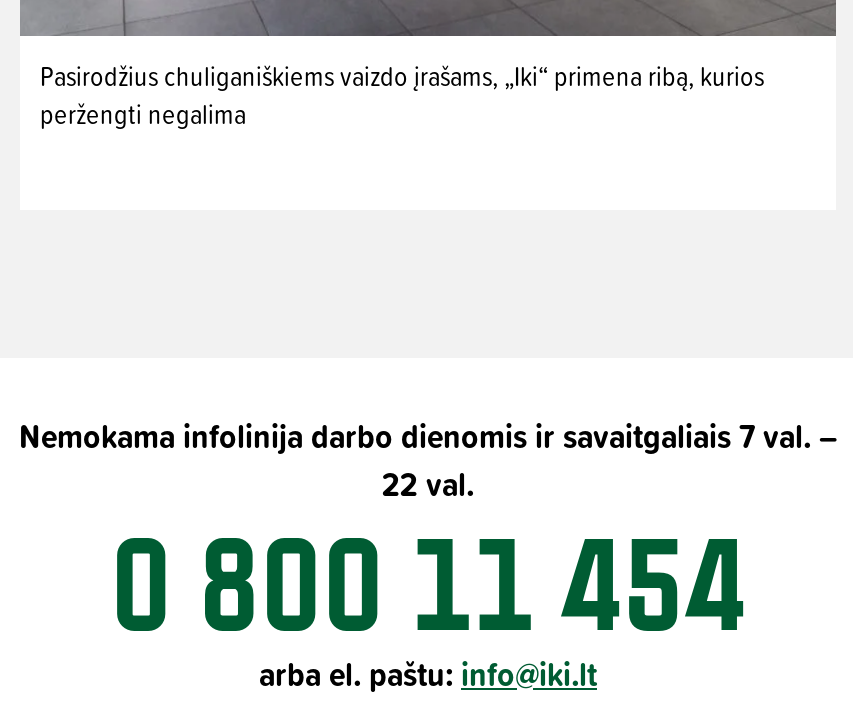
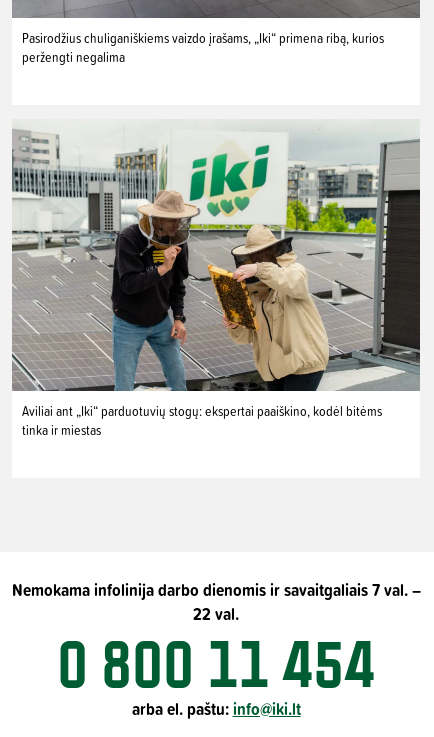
none -> [12,128,420,439] [image] | Aviliai ant „Iki“ parduotuvių stogų: ekspertai paaiškino, kodėl bitėms | tinka ir miestas

